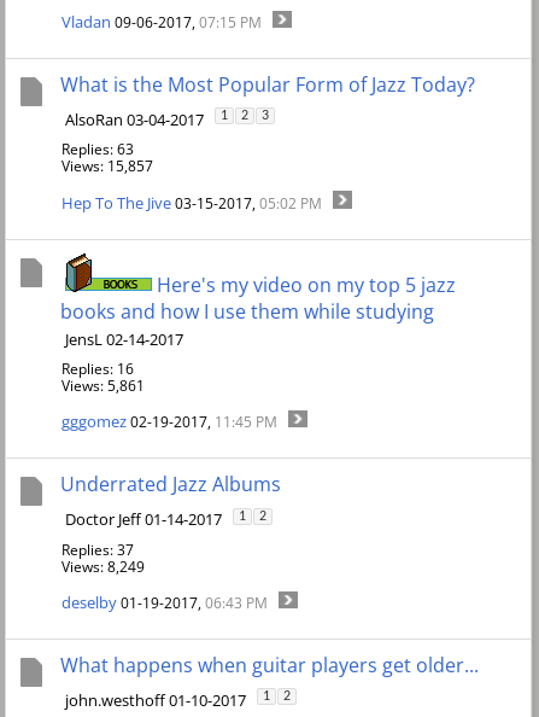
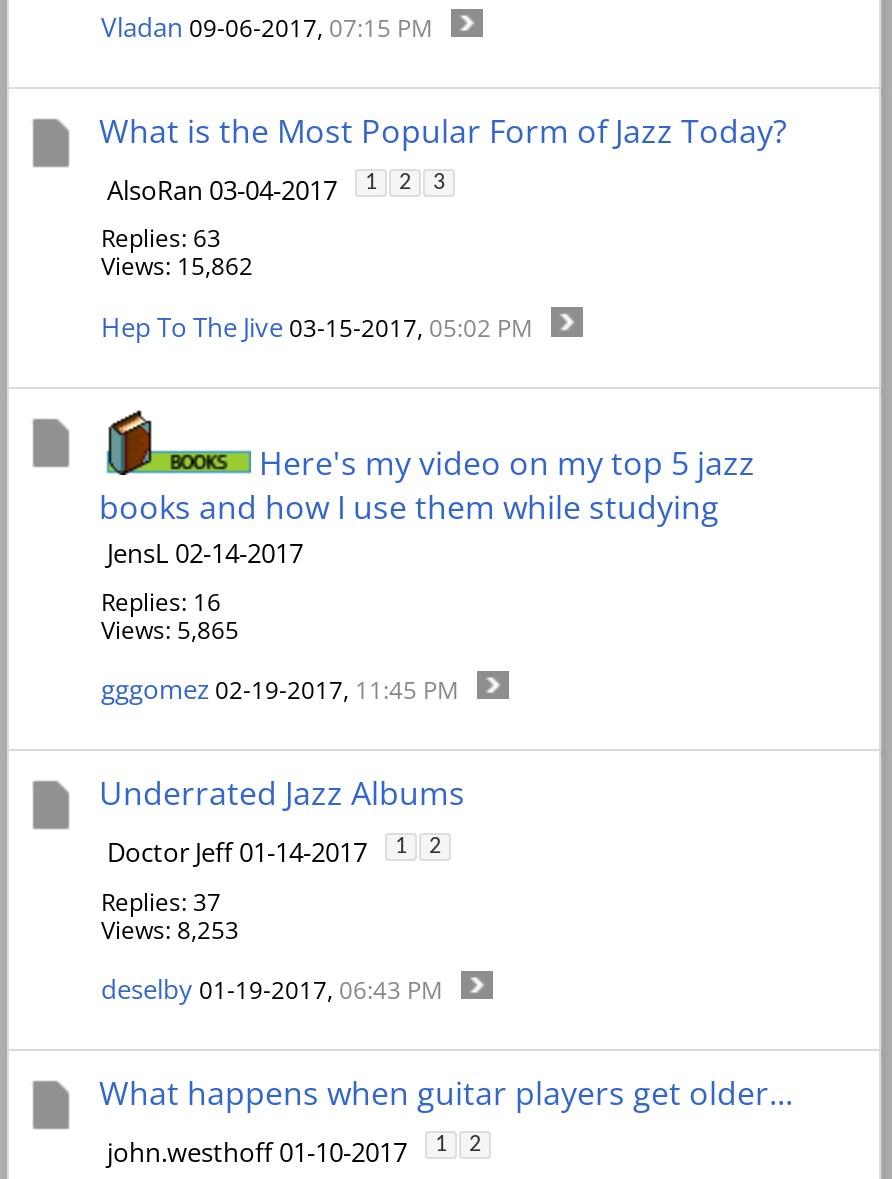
[61,156,153,177] Views: 15,857 -> [101,250,253,284] Views: 15,862
[61,375,145,396] Views: 5,861 -> [101,613,239,647] Views: 5,865
[61,556,145,577] Views: 8,249 -> [101,912,239,946] Views: 8,253

